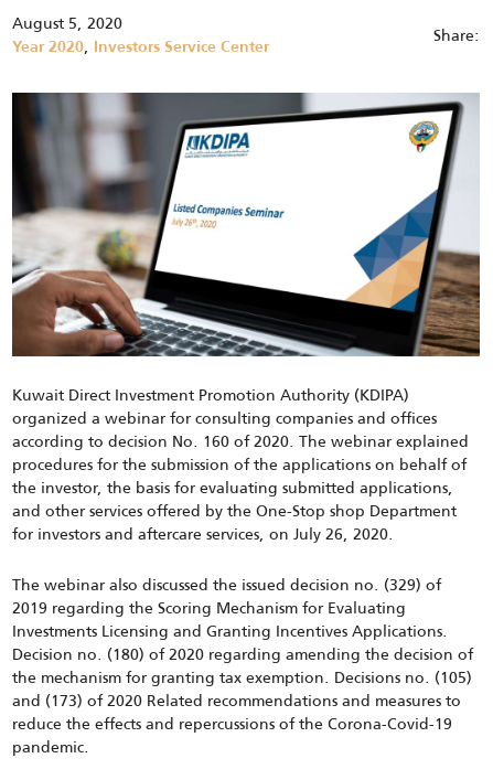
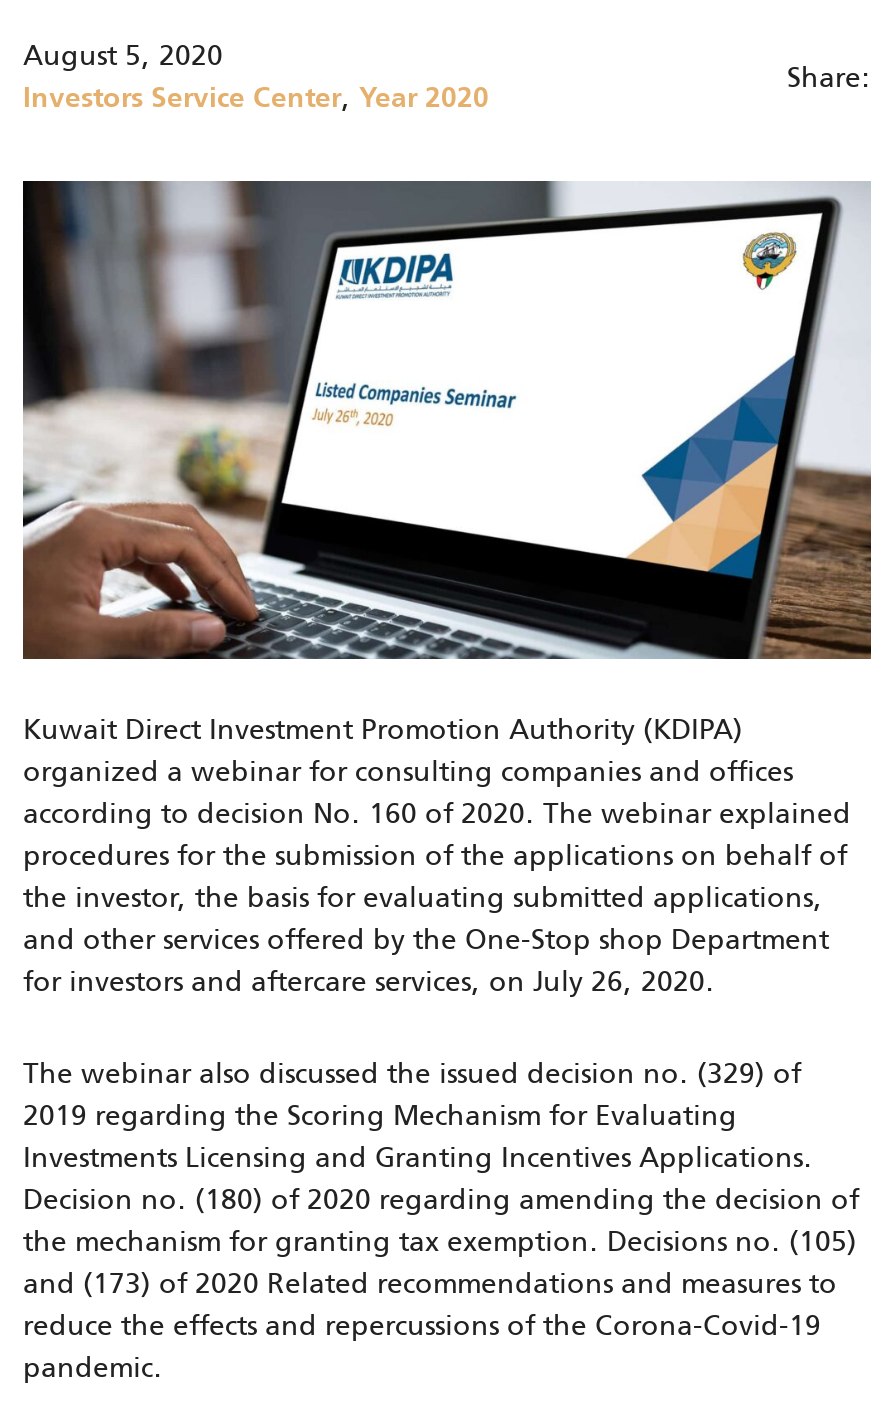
[12,34,269,58] Year 2020, Investors Service Center -> [23,75,489,119] Investors Service Center, Year 2020

